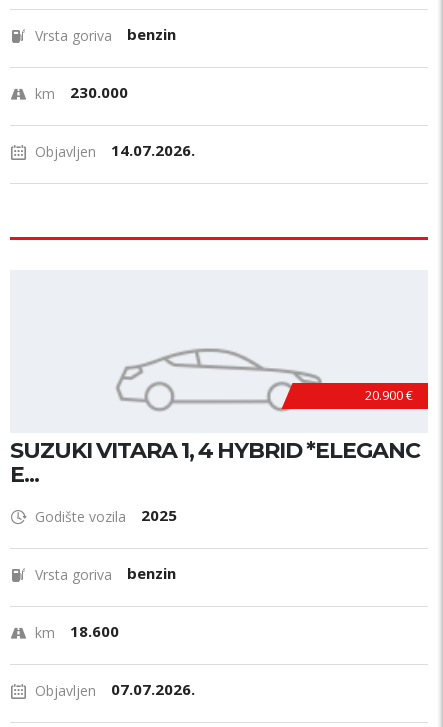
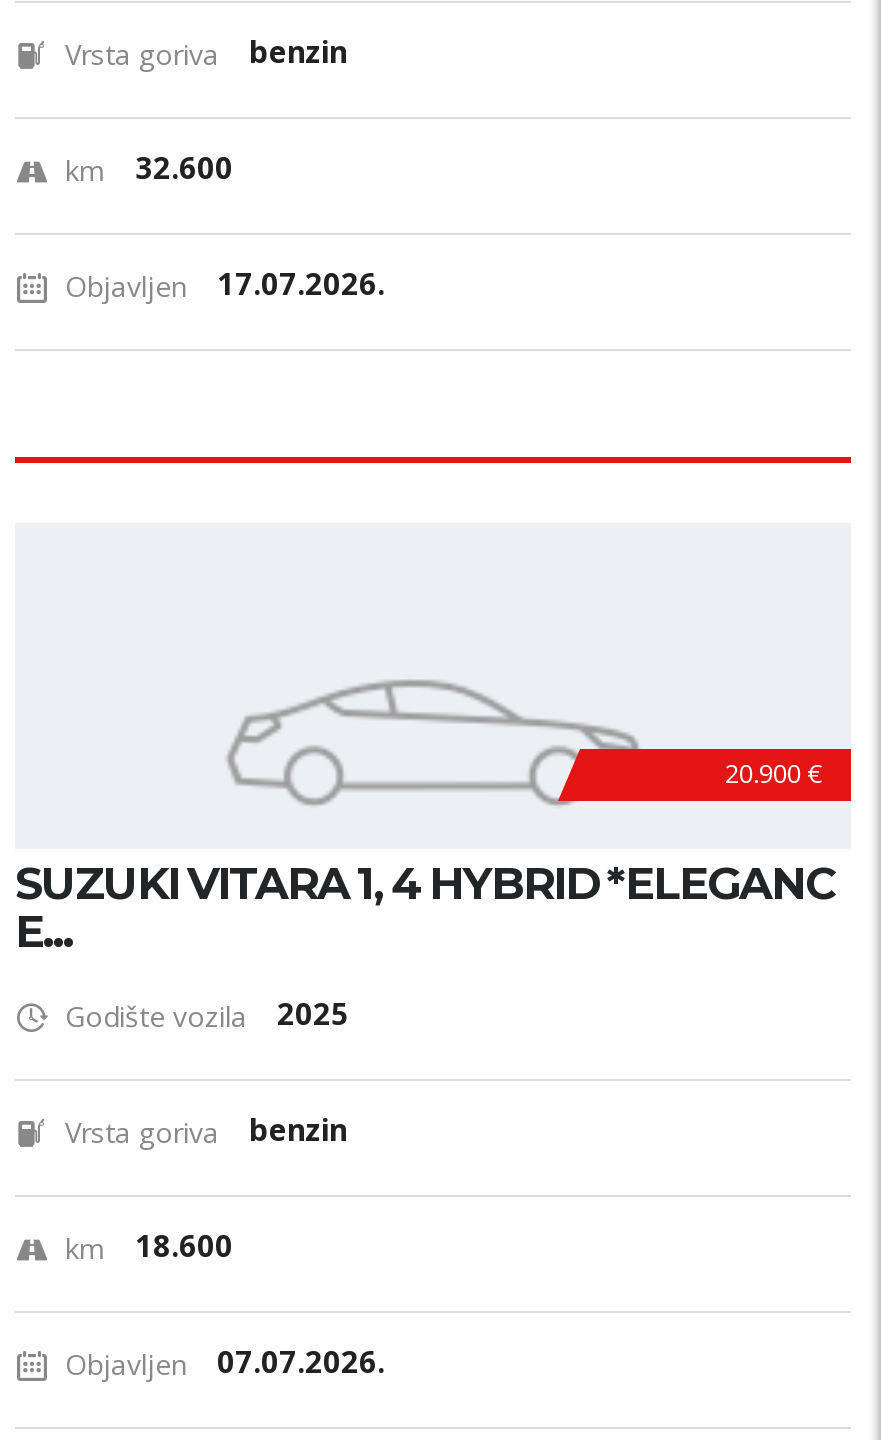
[35,82,128,103] km 230.000 -> [65,147,233,189] km 32.600
[35,140,195,161] Objavljen 14.07.2026. -> [65,263,385,305] Objavljen 17.07.2026.

